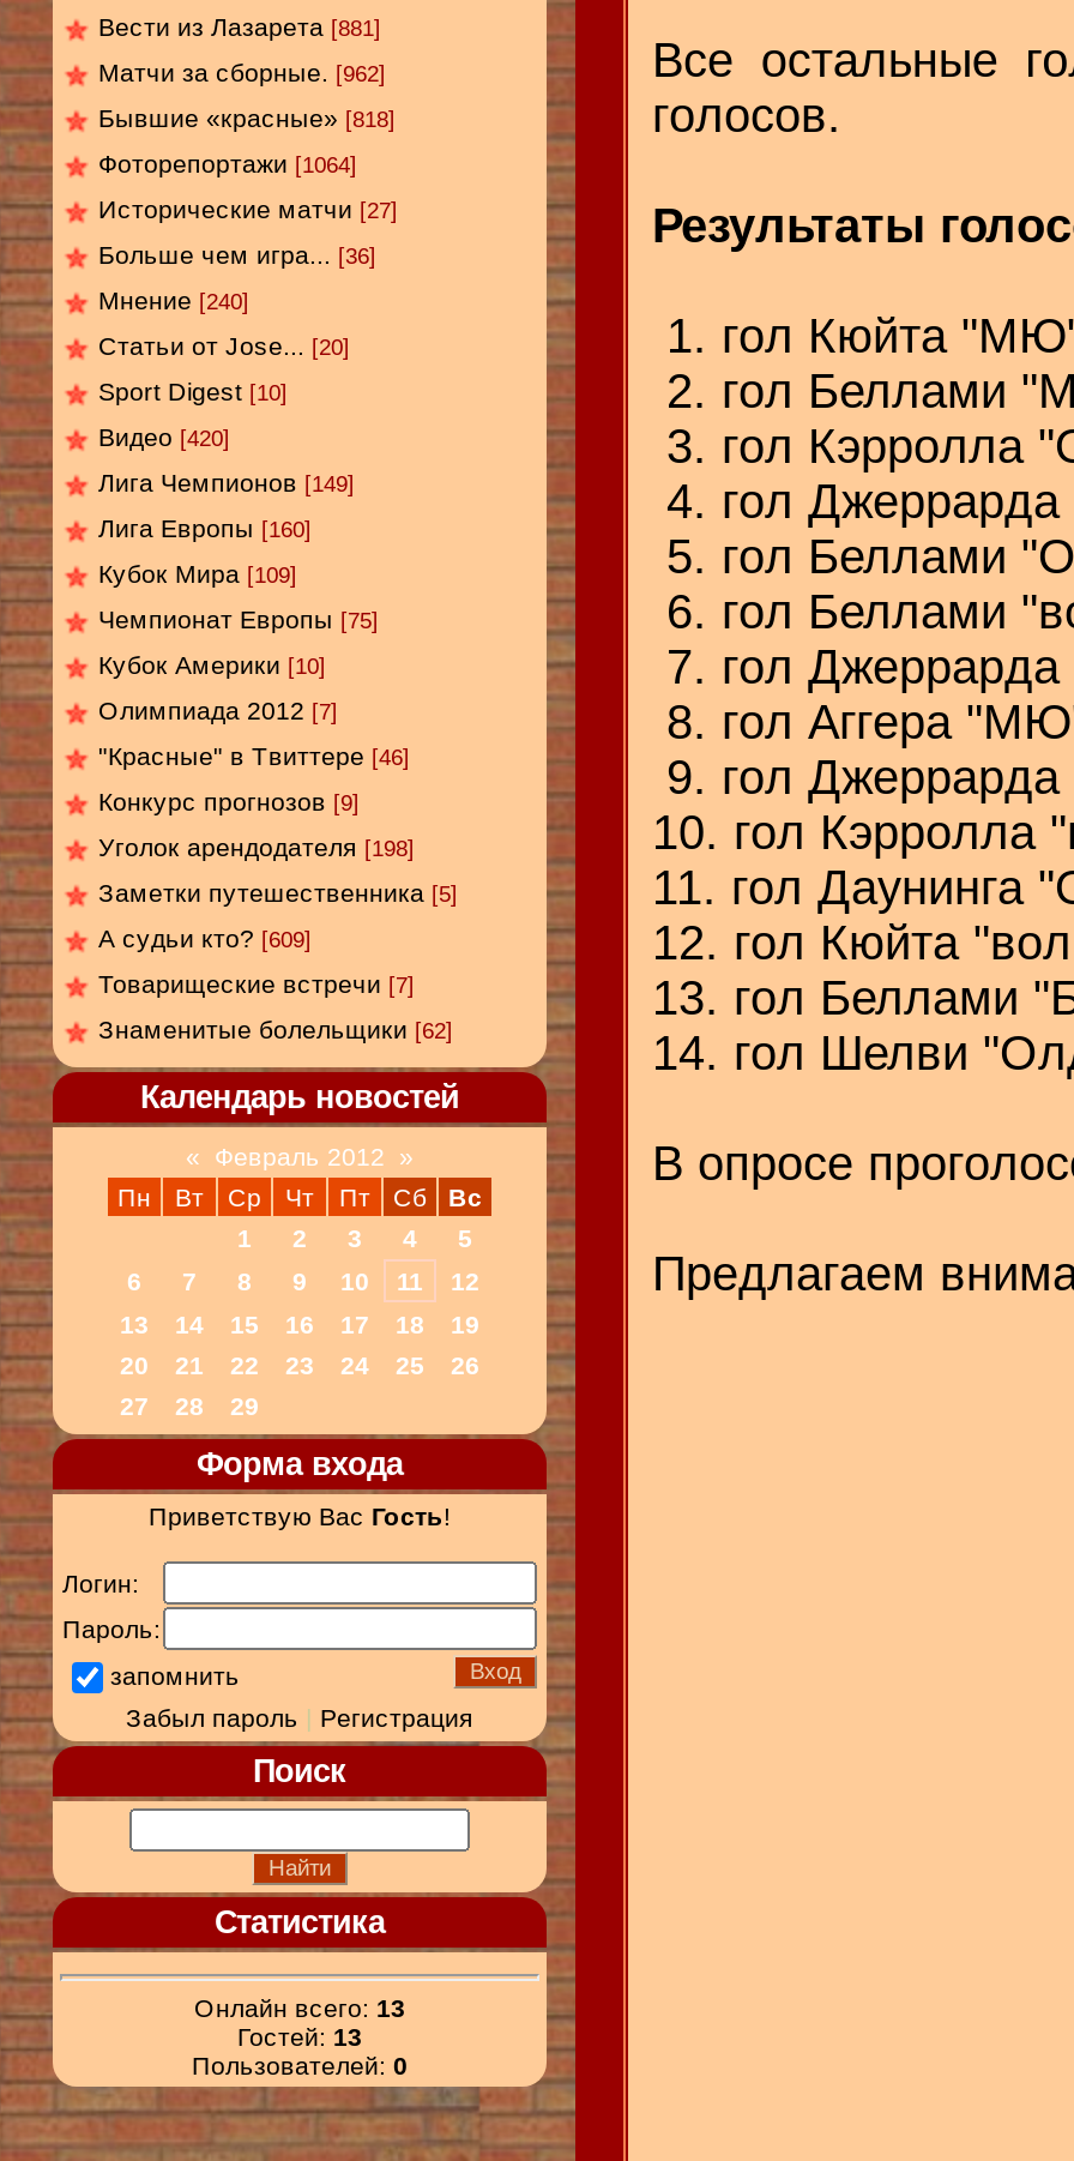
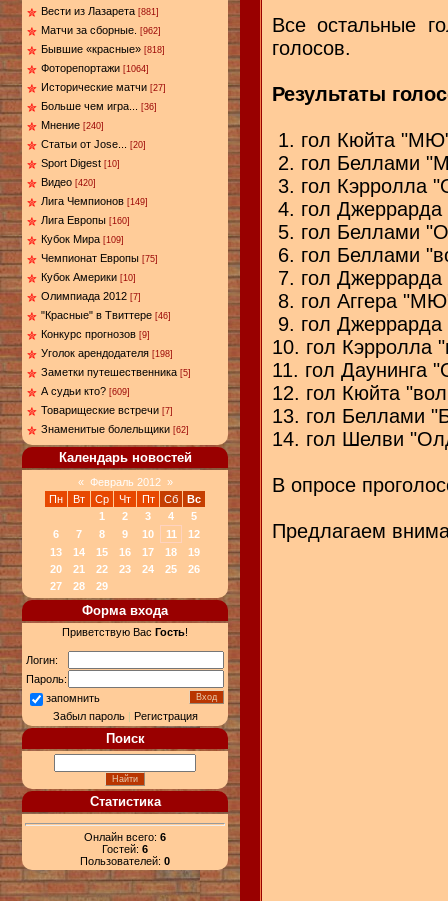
[194,1993,405,2022] Онлайн всего: 13 -> [84,831,166,843] Онлайн всего: 6
[237,2022,362,2051] Гостей: 13 -> [102,843,148,855] Гостей: 6

